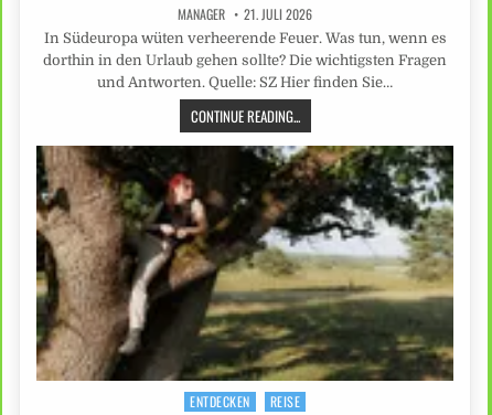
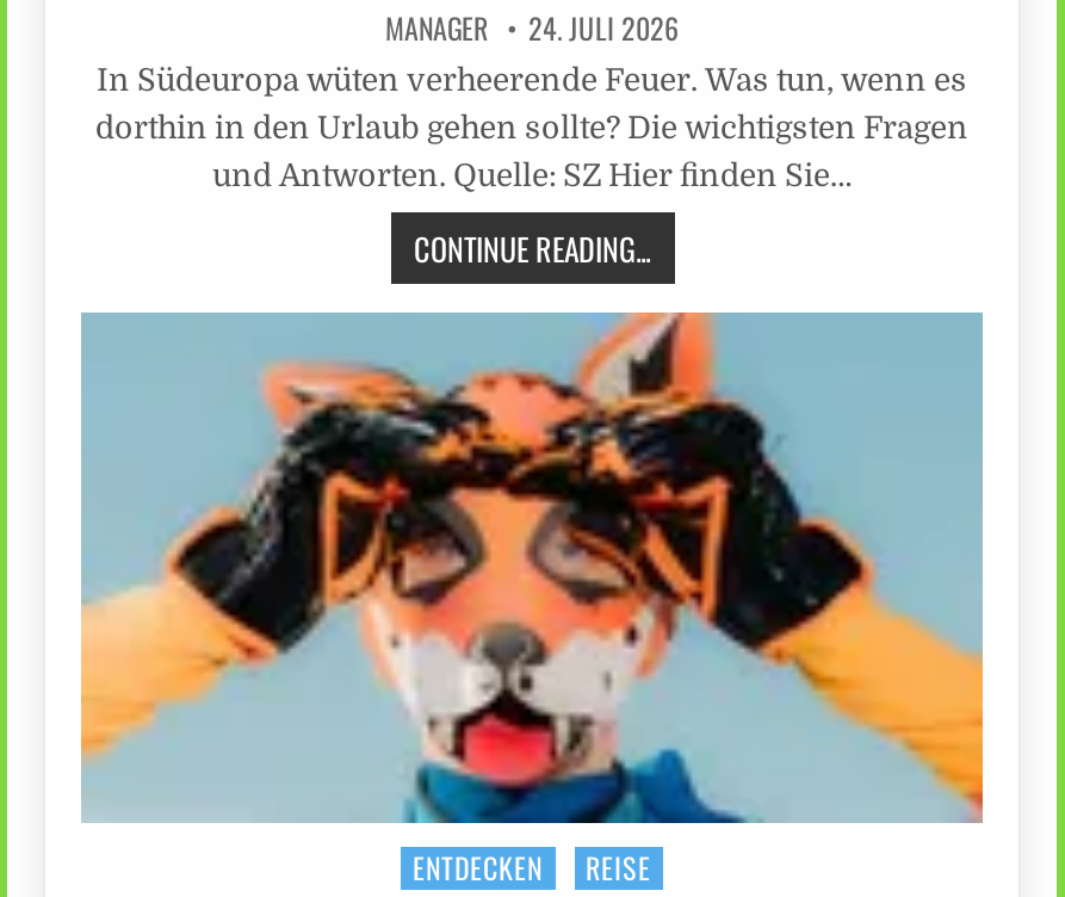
[178,4,312,23] MANAGER 21. JULI 2026 -> [385,8,679,49] MANAGER 24. JULI 2026
[35,145,454,382] [image] -> [79,310,985,825] [image]

